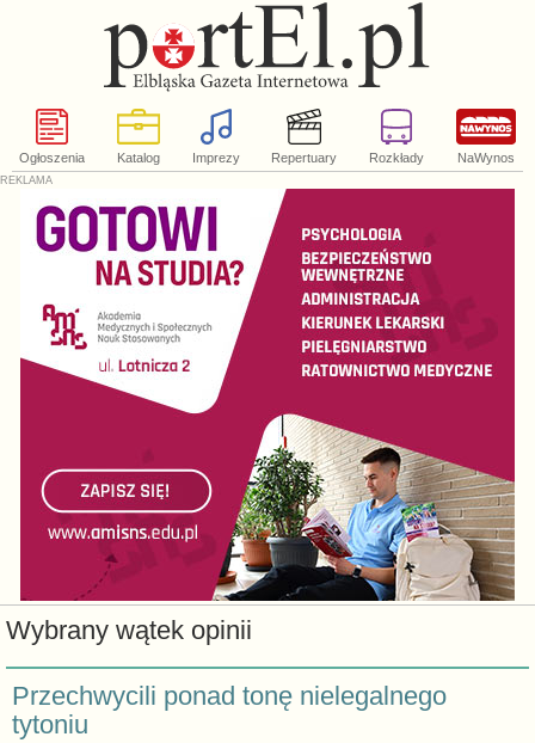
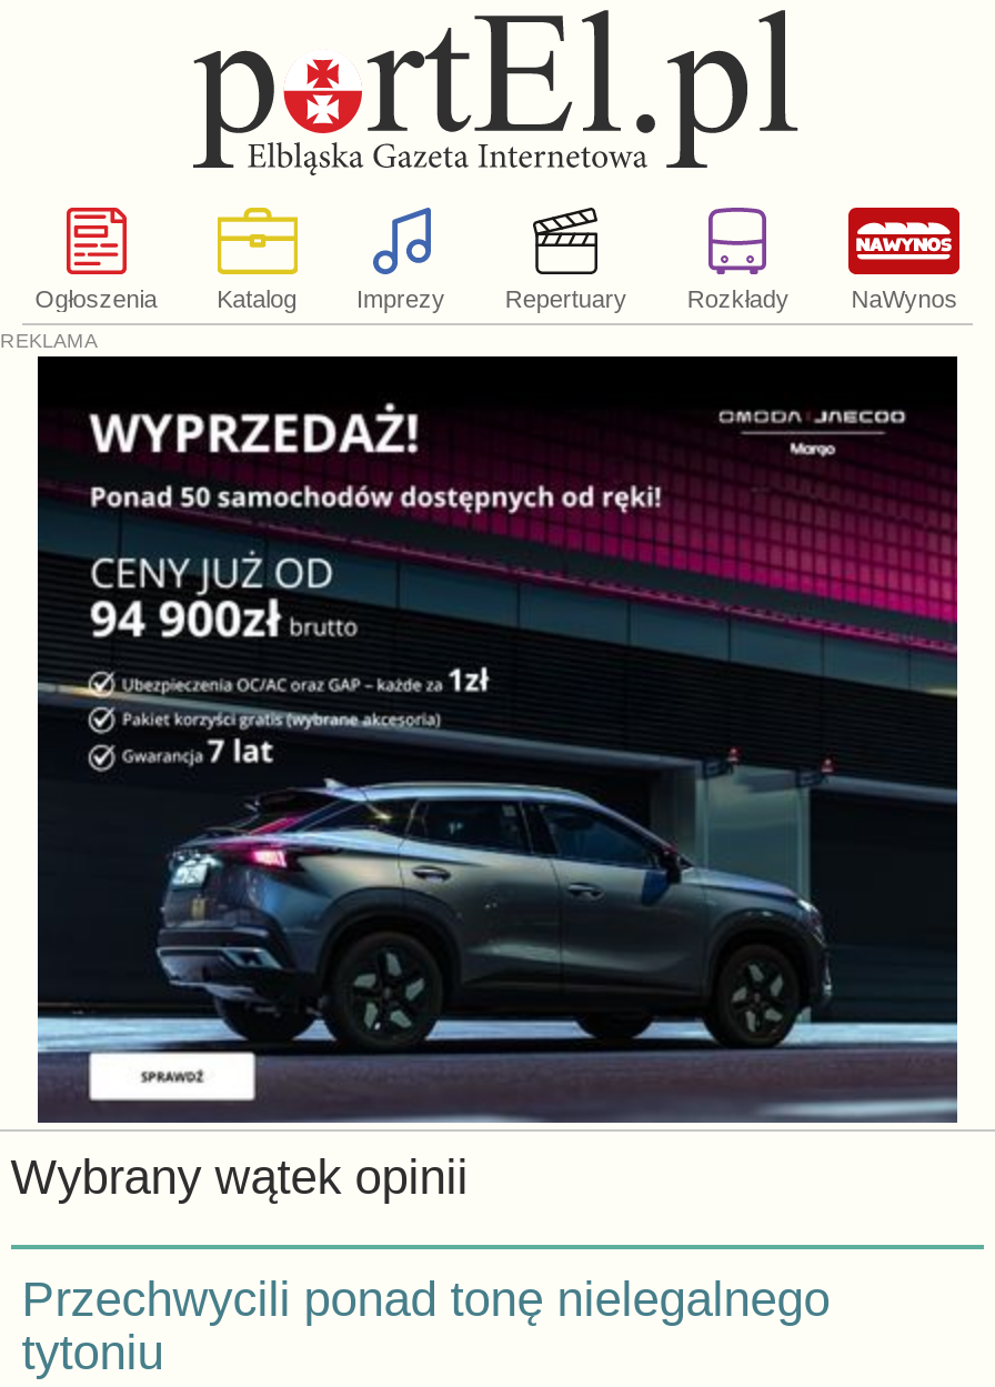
[19,188,516,602] [image] -> [36,354,959,1125] [image]

